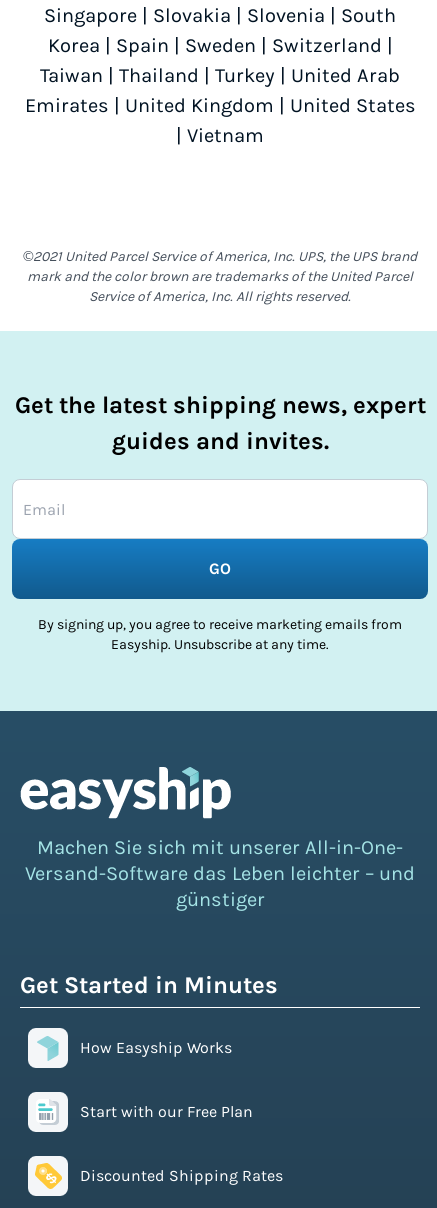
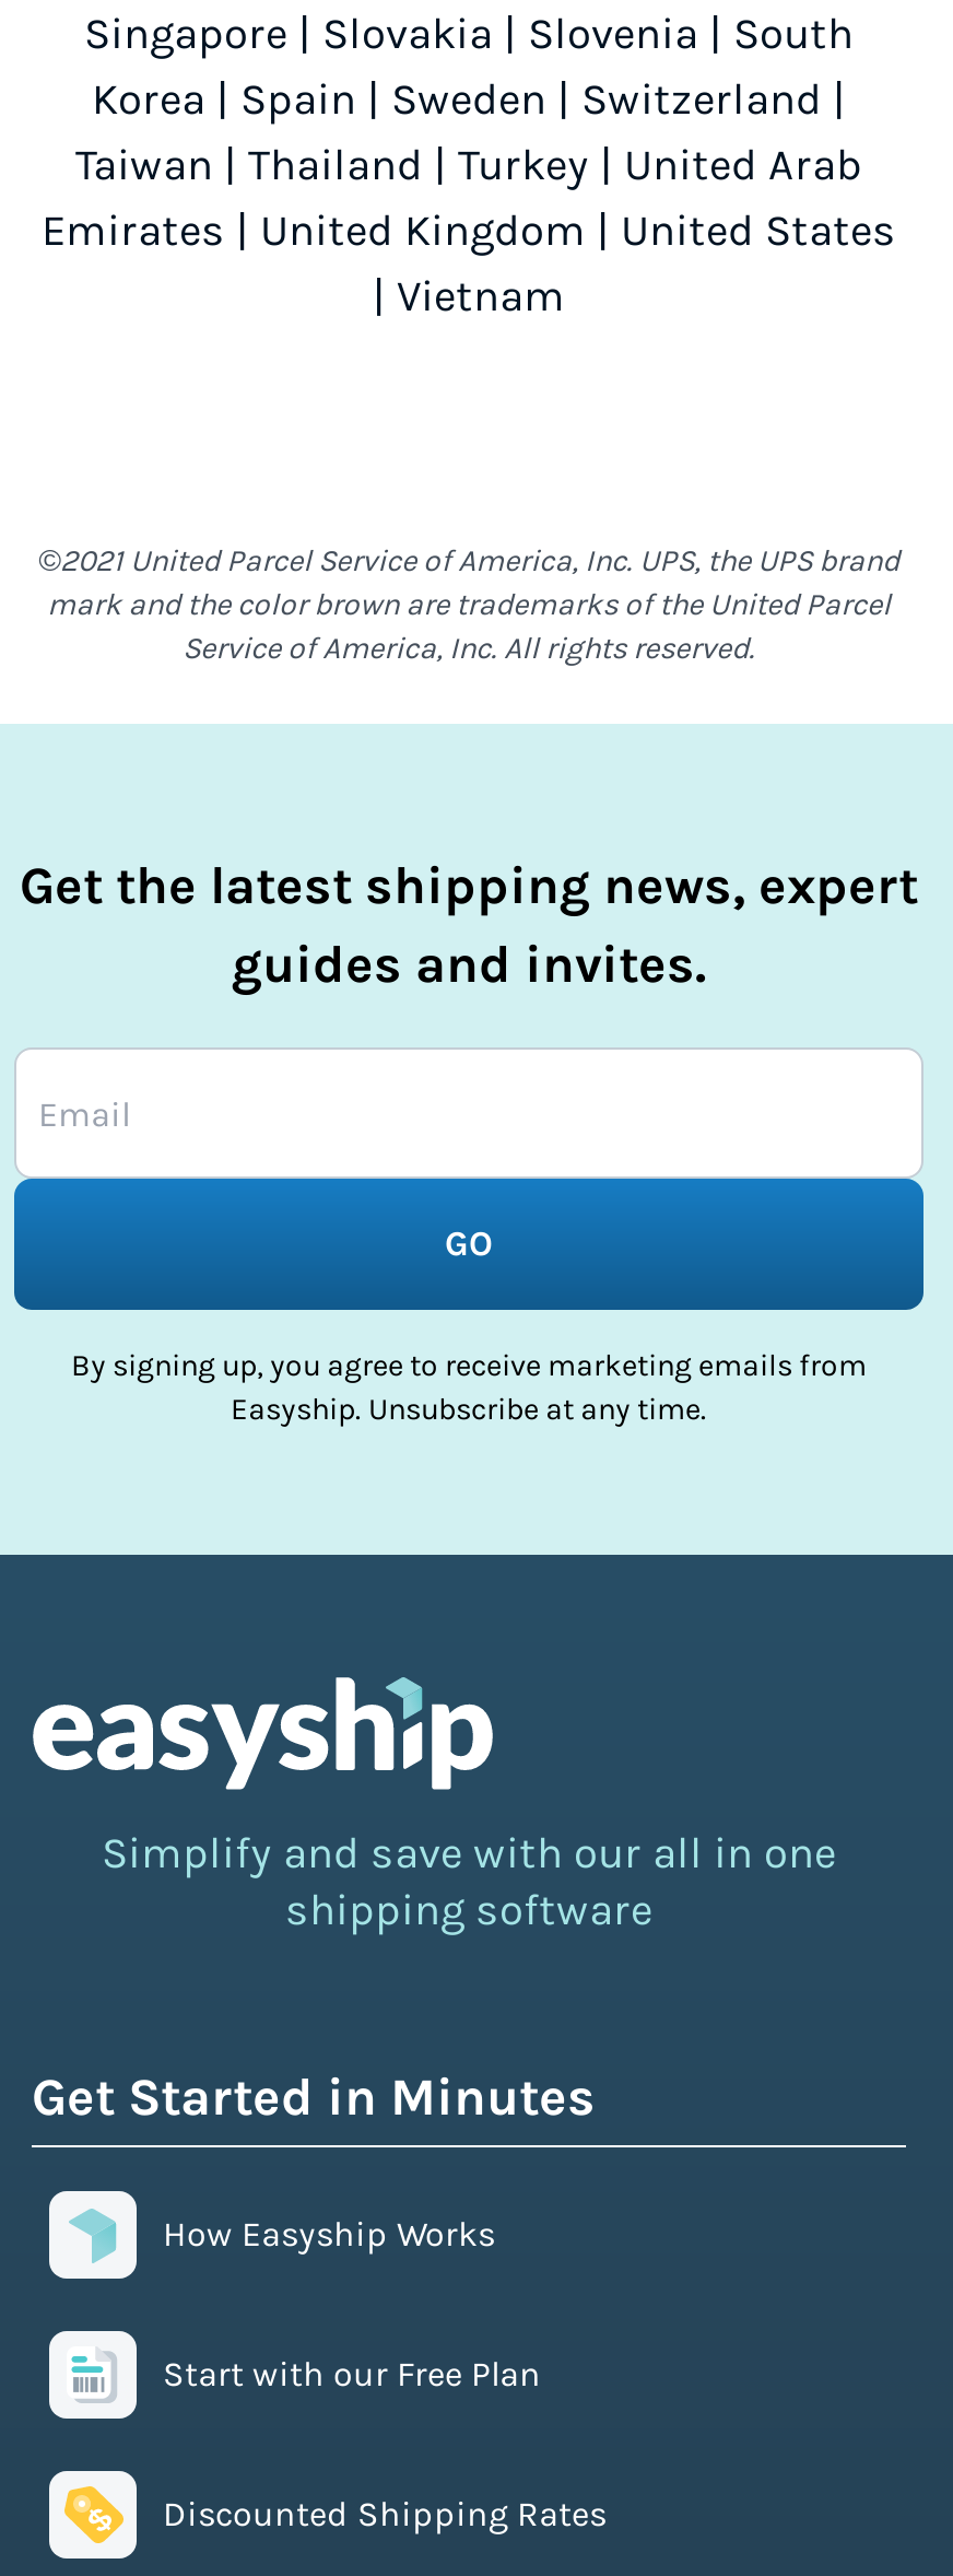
[25,836,415,911] Machen Sie sich mit unserer All-in-One- | Versand-Software das Leben leichter – und | günstiger -> [102,1828,836,1935] Simplify and save with our all in one | shipping software

